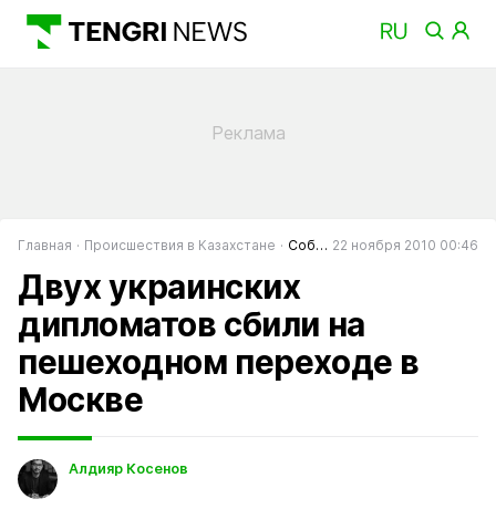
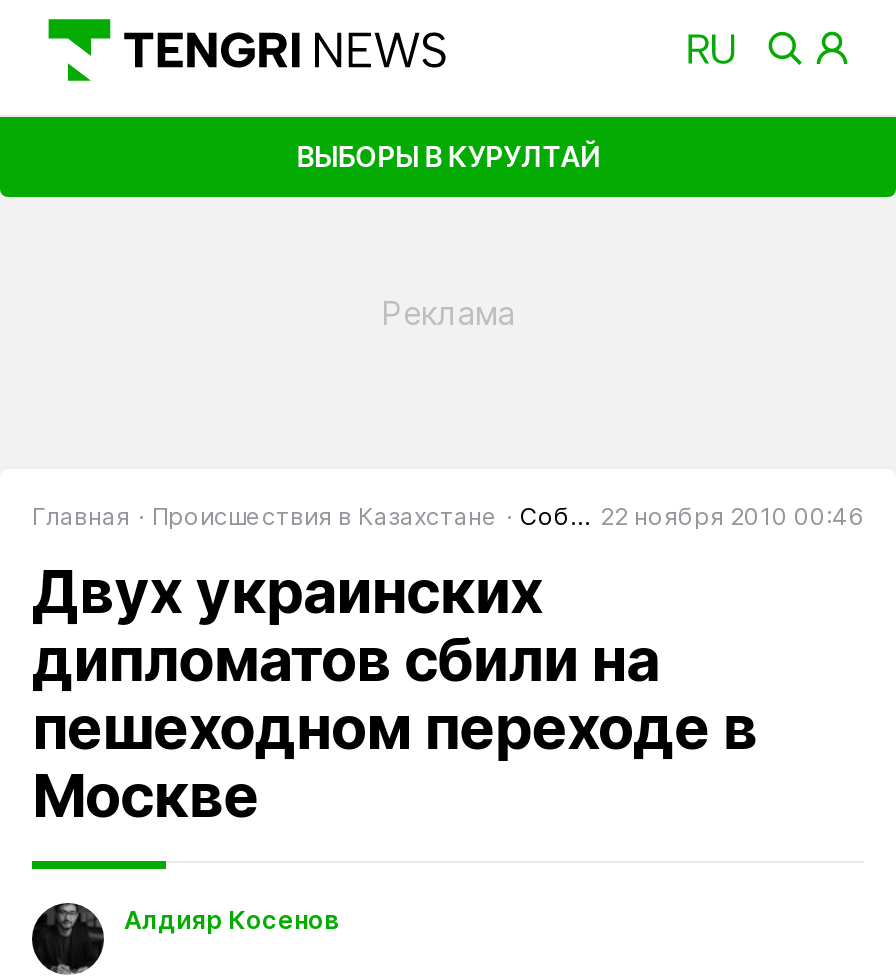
none -> [296,138,600,172] ВЫБОРЫ В КУРУЛТАЙ

